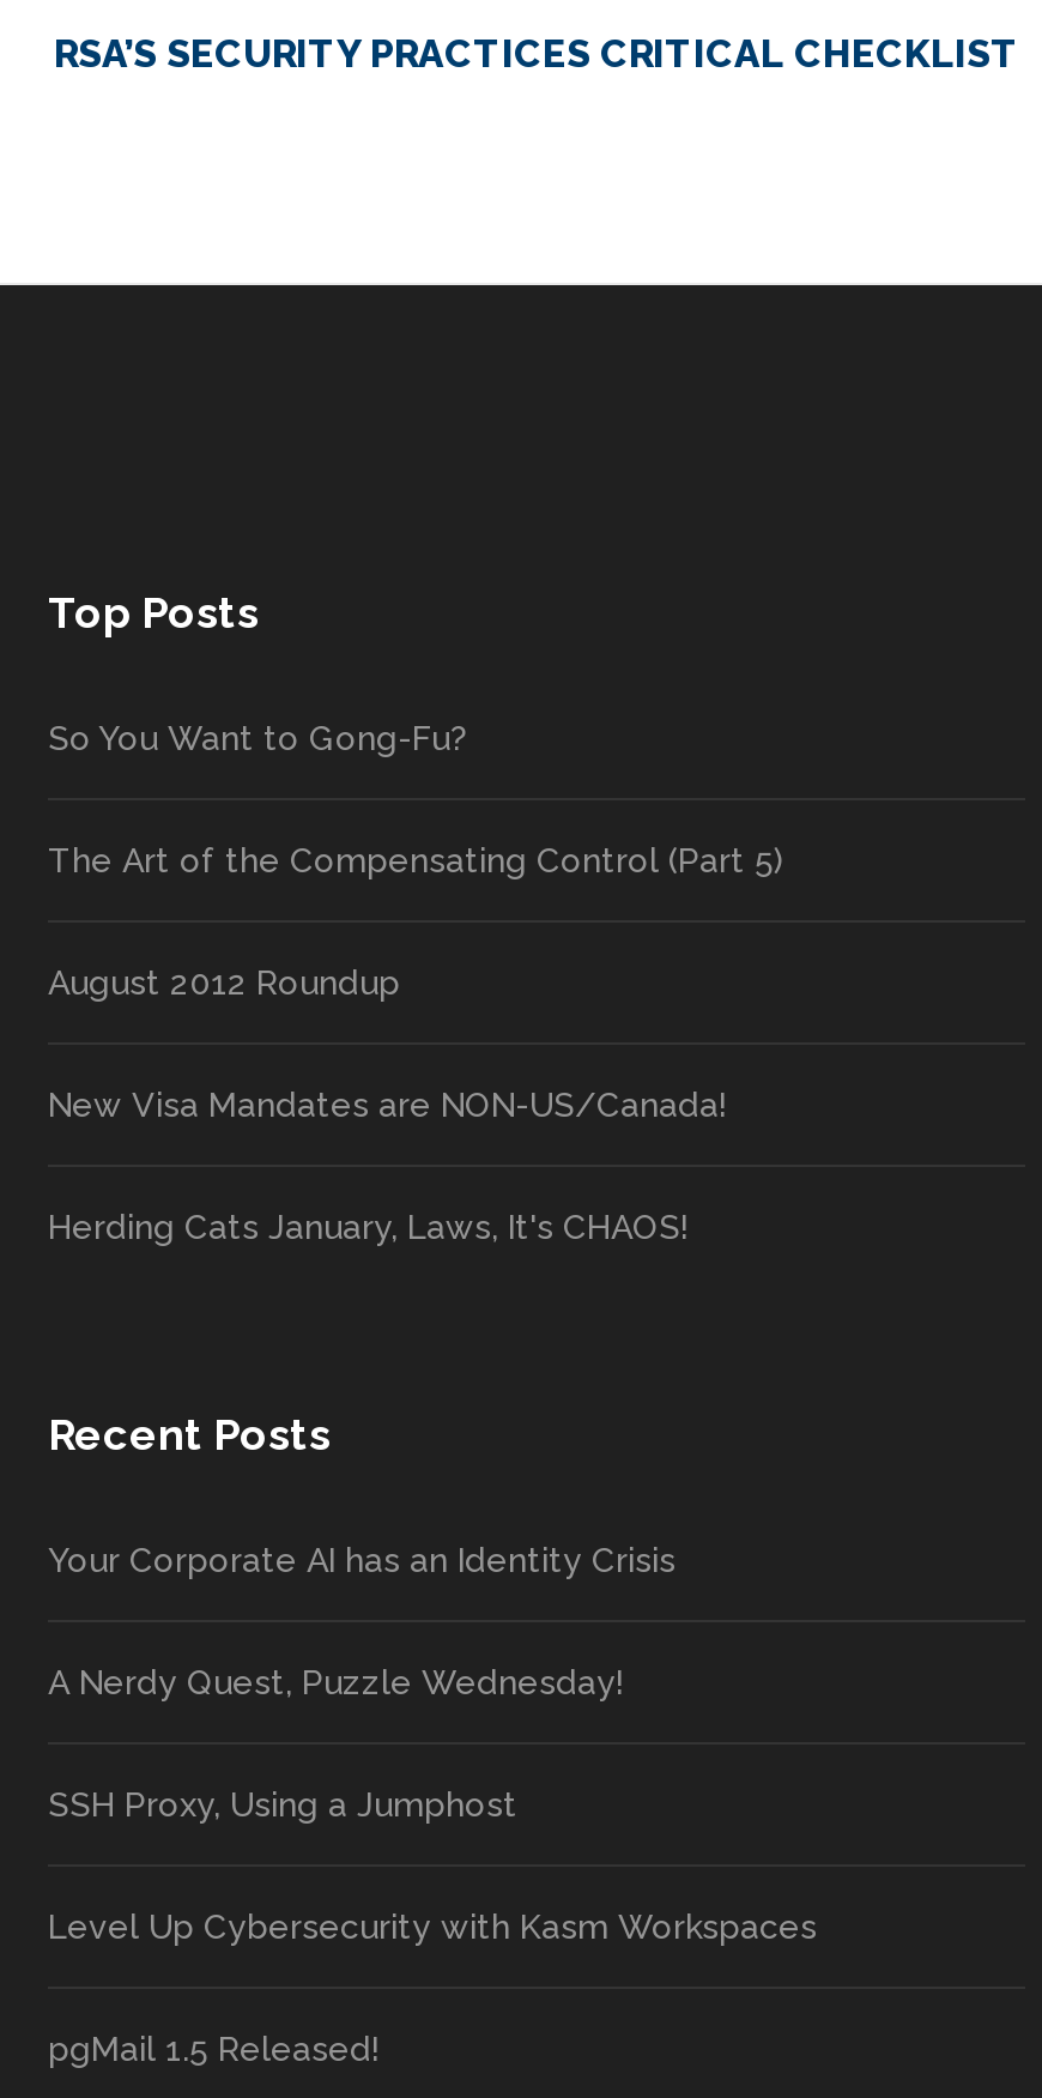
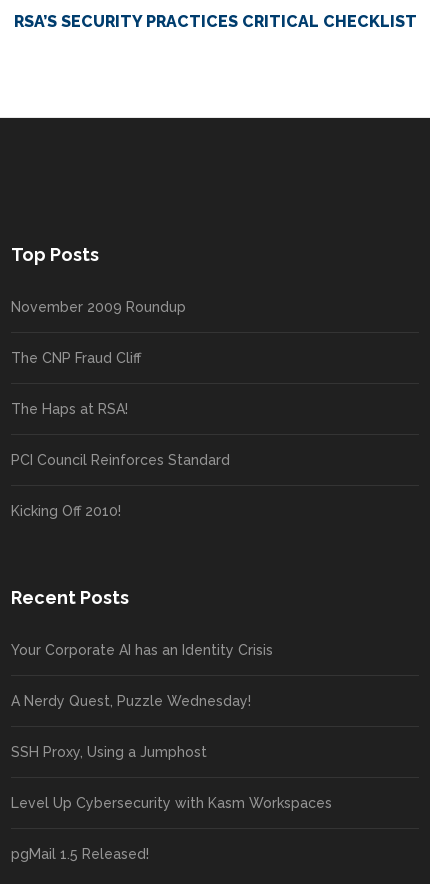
[48,719,467,757] So You Want to Gong-Fu? -> [11,299,186,315] November 2009 Roundup
[48,841,783,879] The Art of the Compensating Control (Part 5) -> [11,350,141,366] The CNP Fraud Cliff
[48,963,400,1002] August 2012 Roundup -> [11,401,128,417] The Haps at RSA!
[48,1086,726,1124] New Visa Mandates are NON-US/Canada! -> [11,452,230,468] PCI Council Reinforces Standard
[48,1208,687,1246] Herding Cats January, Laws, It's CHAOS! -> [11,503,121,519] Kicking Off 2010!

